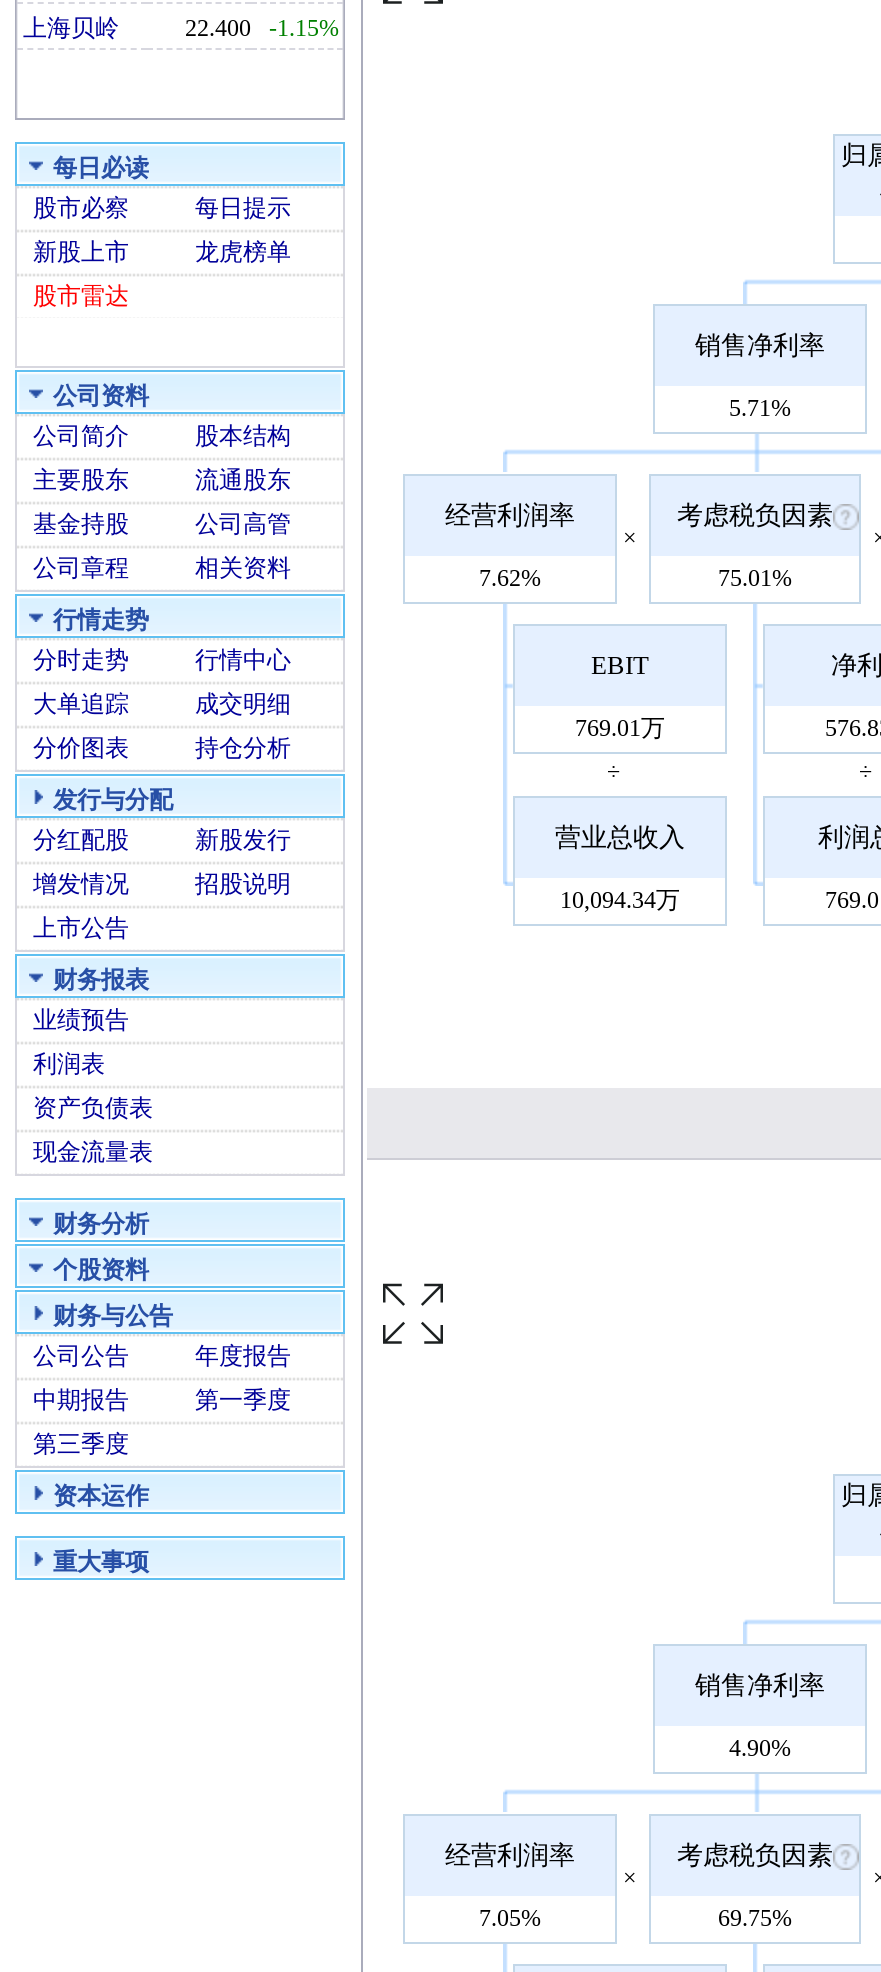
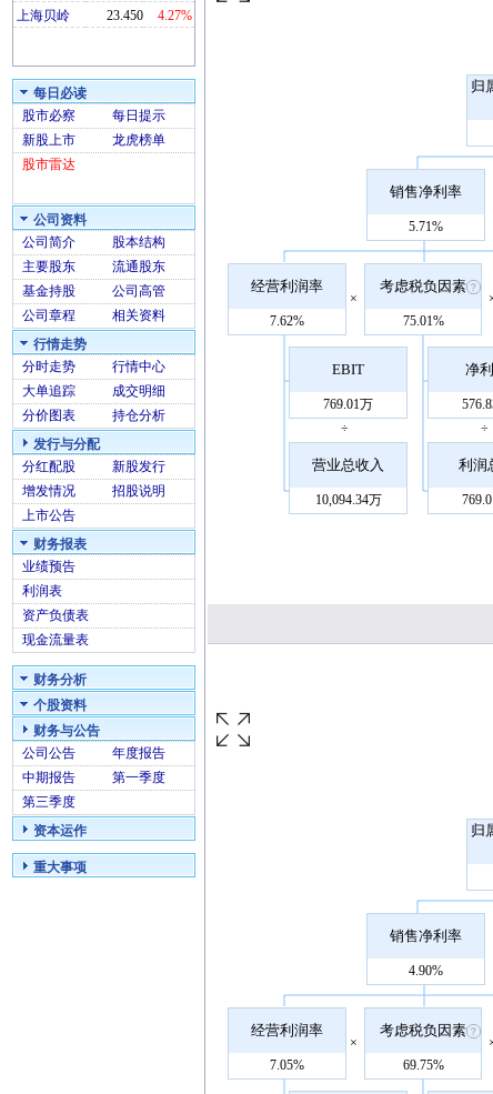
[185,14,251,42] 22.400 -> [107,8,143,23] 23.450
[269,14,339,42] -1.15% -> [158,8,192,23] 4.27%

